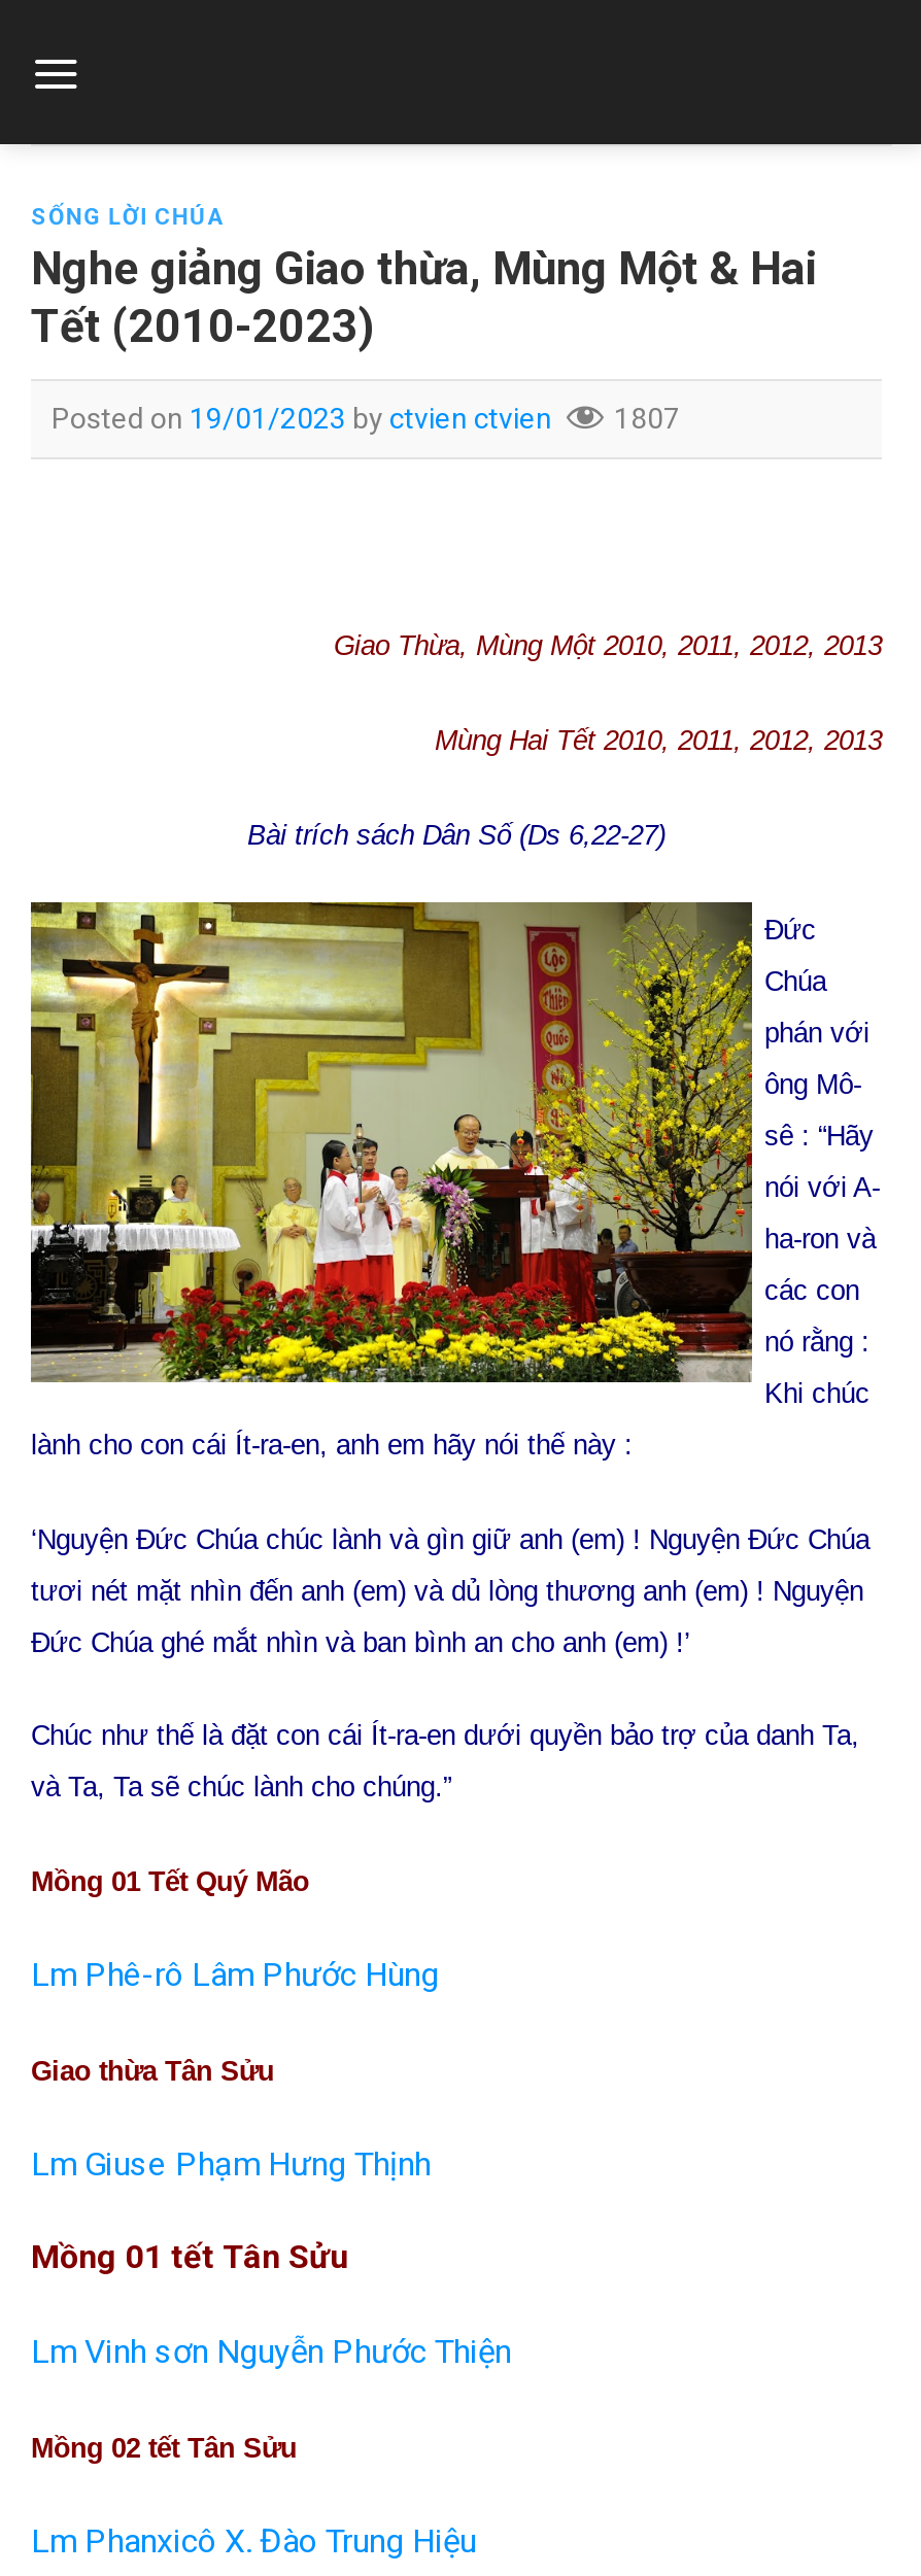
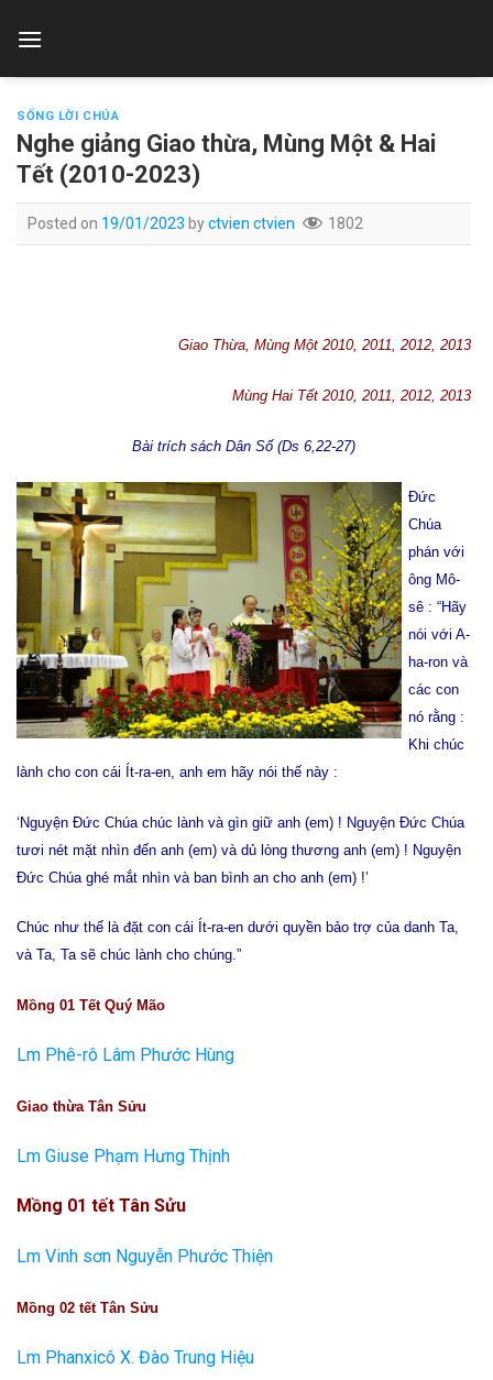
[52,401,680,434] Posted on 19/01/2023 by ctvien ctvien 1807 -> [28,214,363,232] Posted on 19/01/2023 by ctvien ctvien 1802

